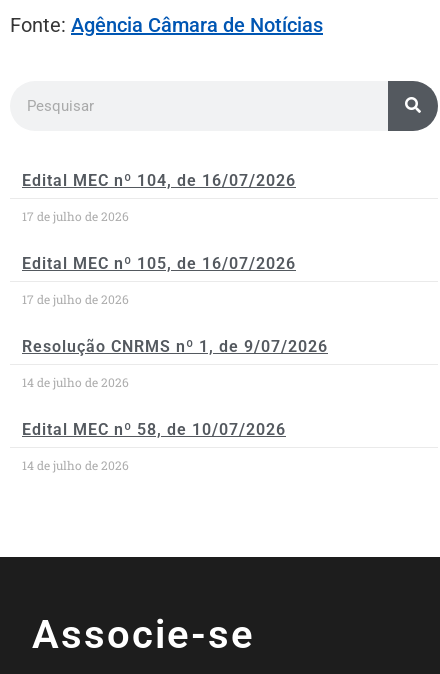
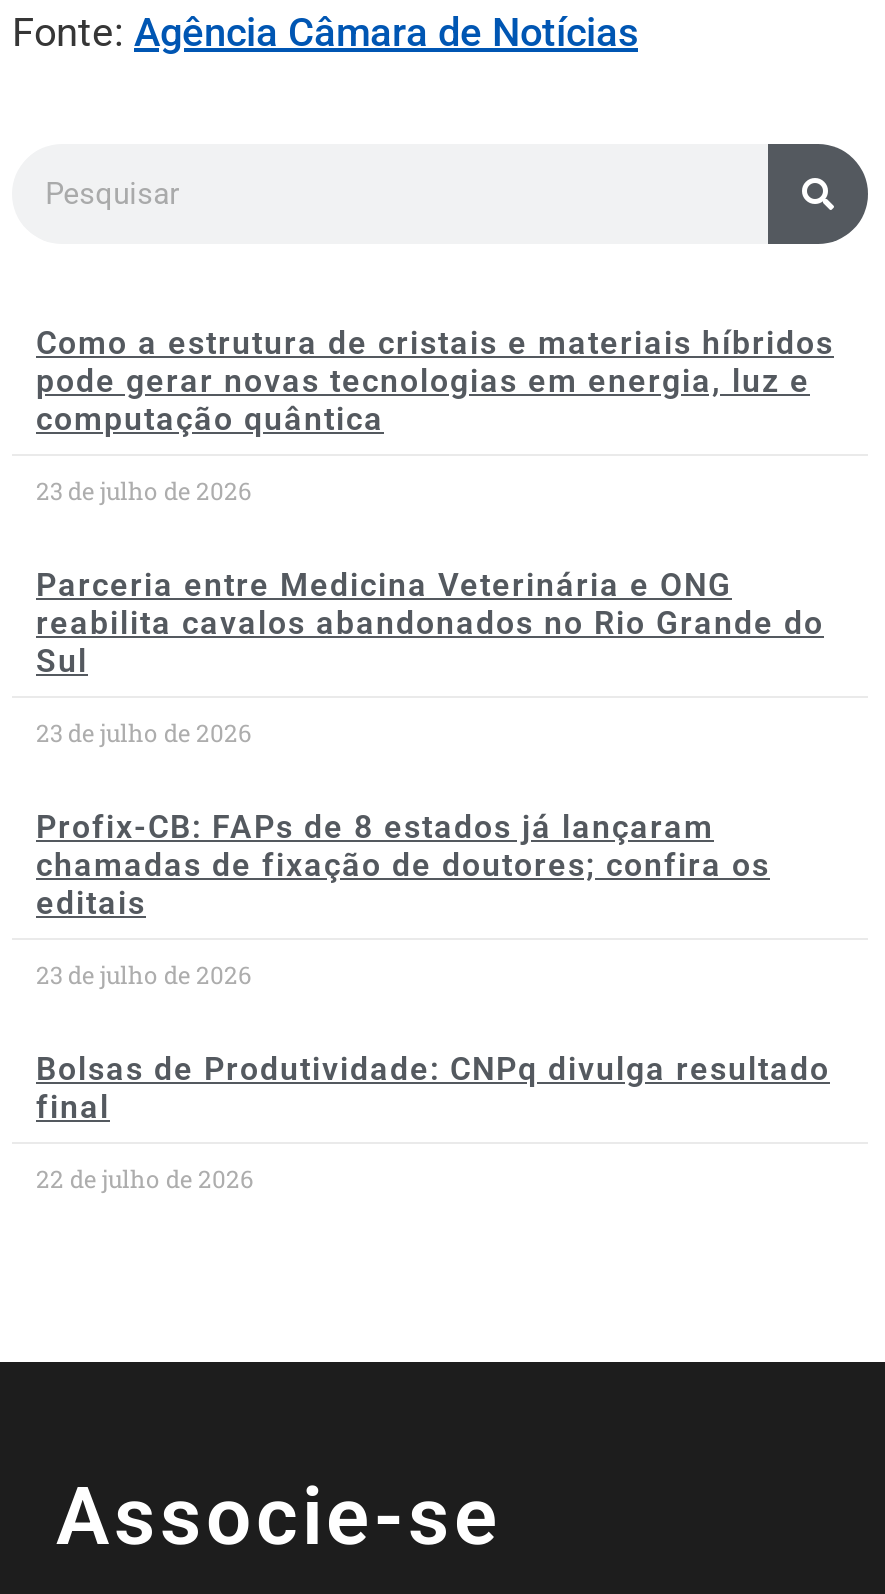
[22,170,296,189] Edital MEC nº 104, de 16/07/2026 -> [36,325,834,439] Como a estrutura de cristais e materiais híbridos | pode gerar novas tecnologias em energia, luz e | computação quântica
[22,207,129,223] 17 de julho de 2026 -> [36,475,252,507] 23 de julho de 2026
[22,253,296,272] Edital MEC nº 105, de 16/07/2026 -> [36,567,824,681] Parceria entre Medicina Veterinária e ONG | reabilita cavalos abandonados no Rio Grande do | Sul
[22,290,129,306] 17 de julho de 2026 -> [36,717,252,749] 23 de julho de 2026
[22,336,328,355] Resolução CNRMS nº 1, de 9/07/2026 -> [36,809,770,923] Profix-CB: FAPs de 8 estados já lançaram | chamadas de fixação de doutores; confira os | editais
[22,373,129,389] 14 de julho de 2026 -> [36,959,252,991] 23 de julho de 2026
[22,419,286,438] Edital MEC nº 58, de 10/07/2026 -> [36,1051,830,1127] Bolsas de Produtividade: CNPq divulga resultado | final
[22,456,129,472] 14 de julho de 2026 -> [36,1163,254,1195] 22 de julho de 2026

